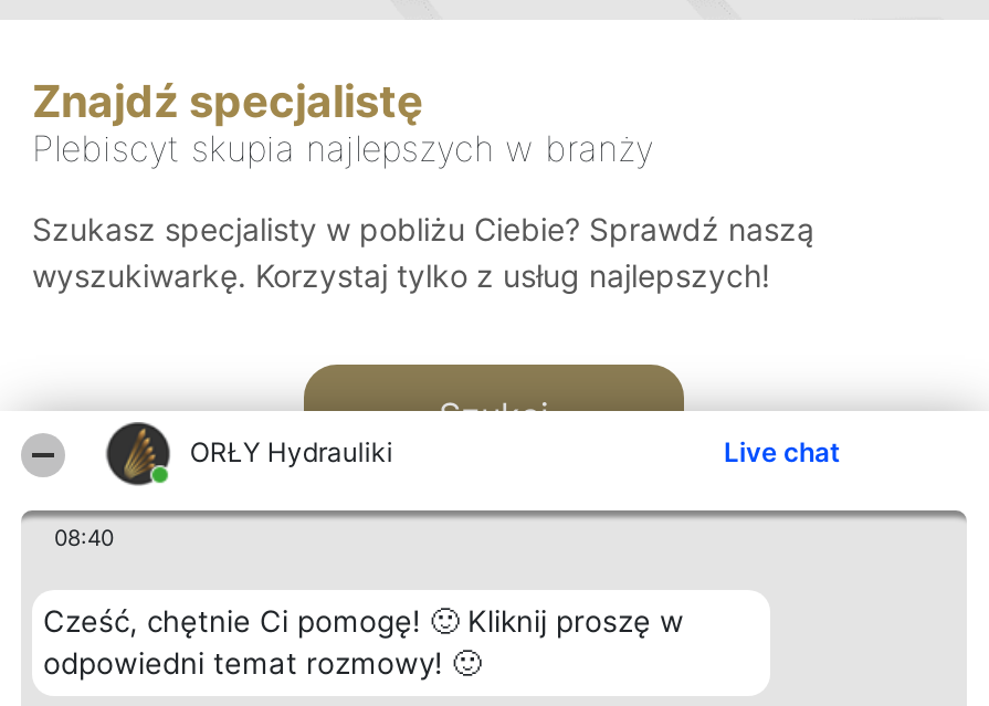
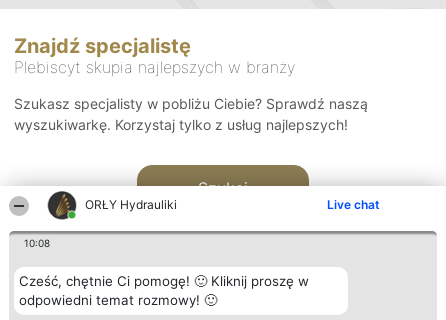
[54,524,114,550] 08:40 -> [24,237,50,249] 10:08

